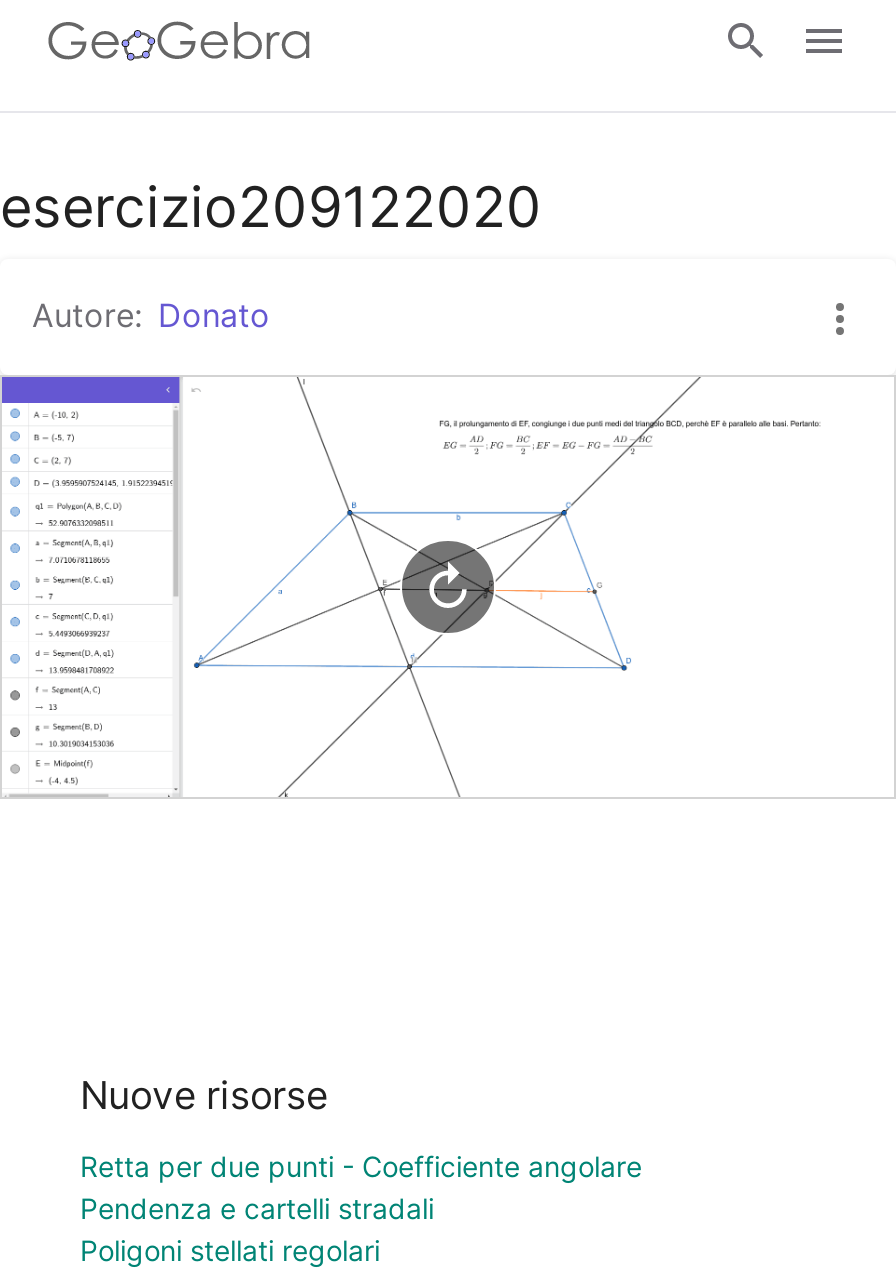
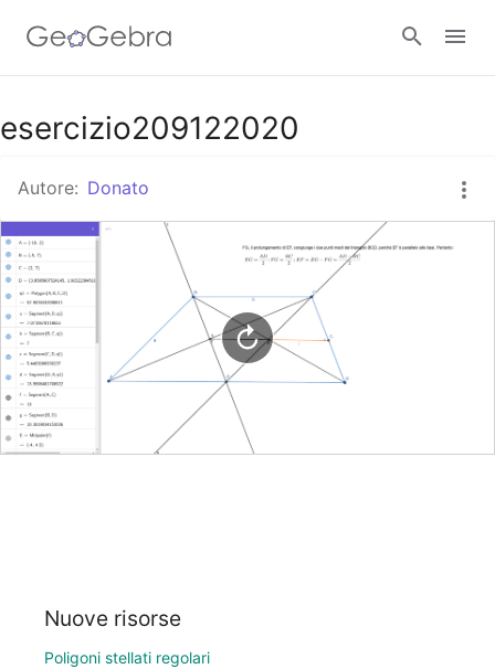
[80,1149,642,1225] Retta per due punti - Coefficiente angolare | Pendenza e cartelli stradali -> none

